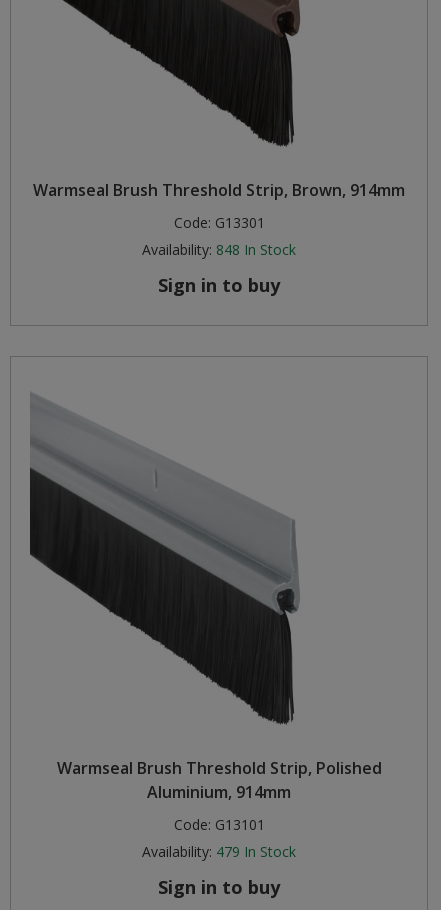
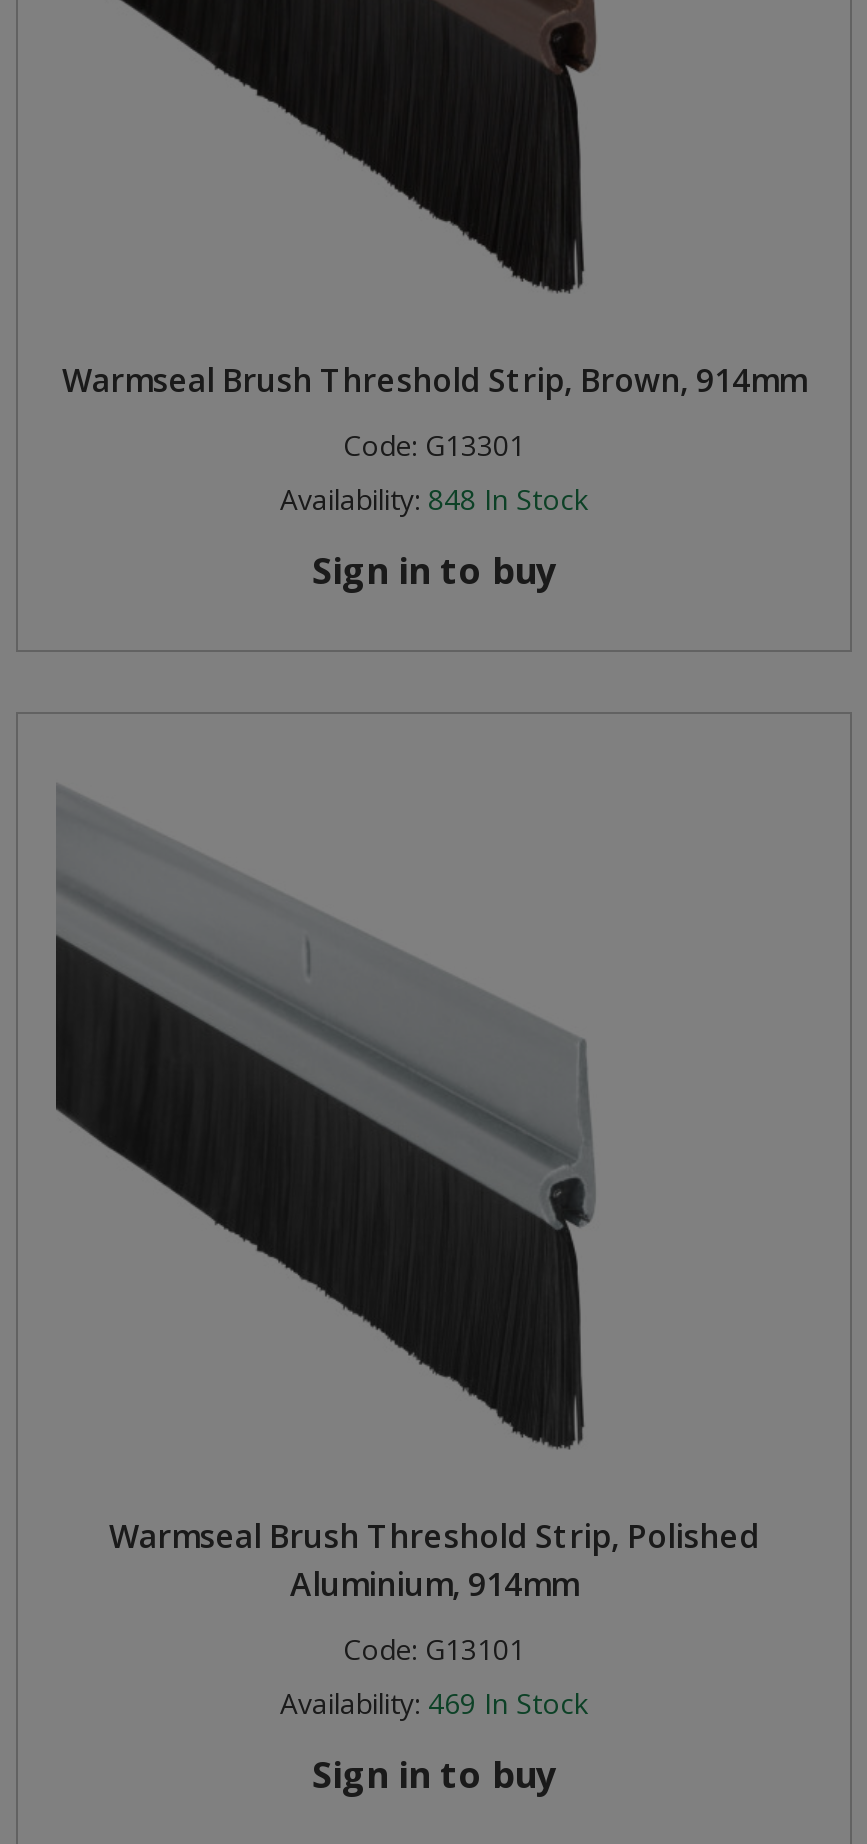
[142,841,296,860] Availability: 479 In Stock -> [280,1683,588,1721] Availability: 469 In Stock

